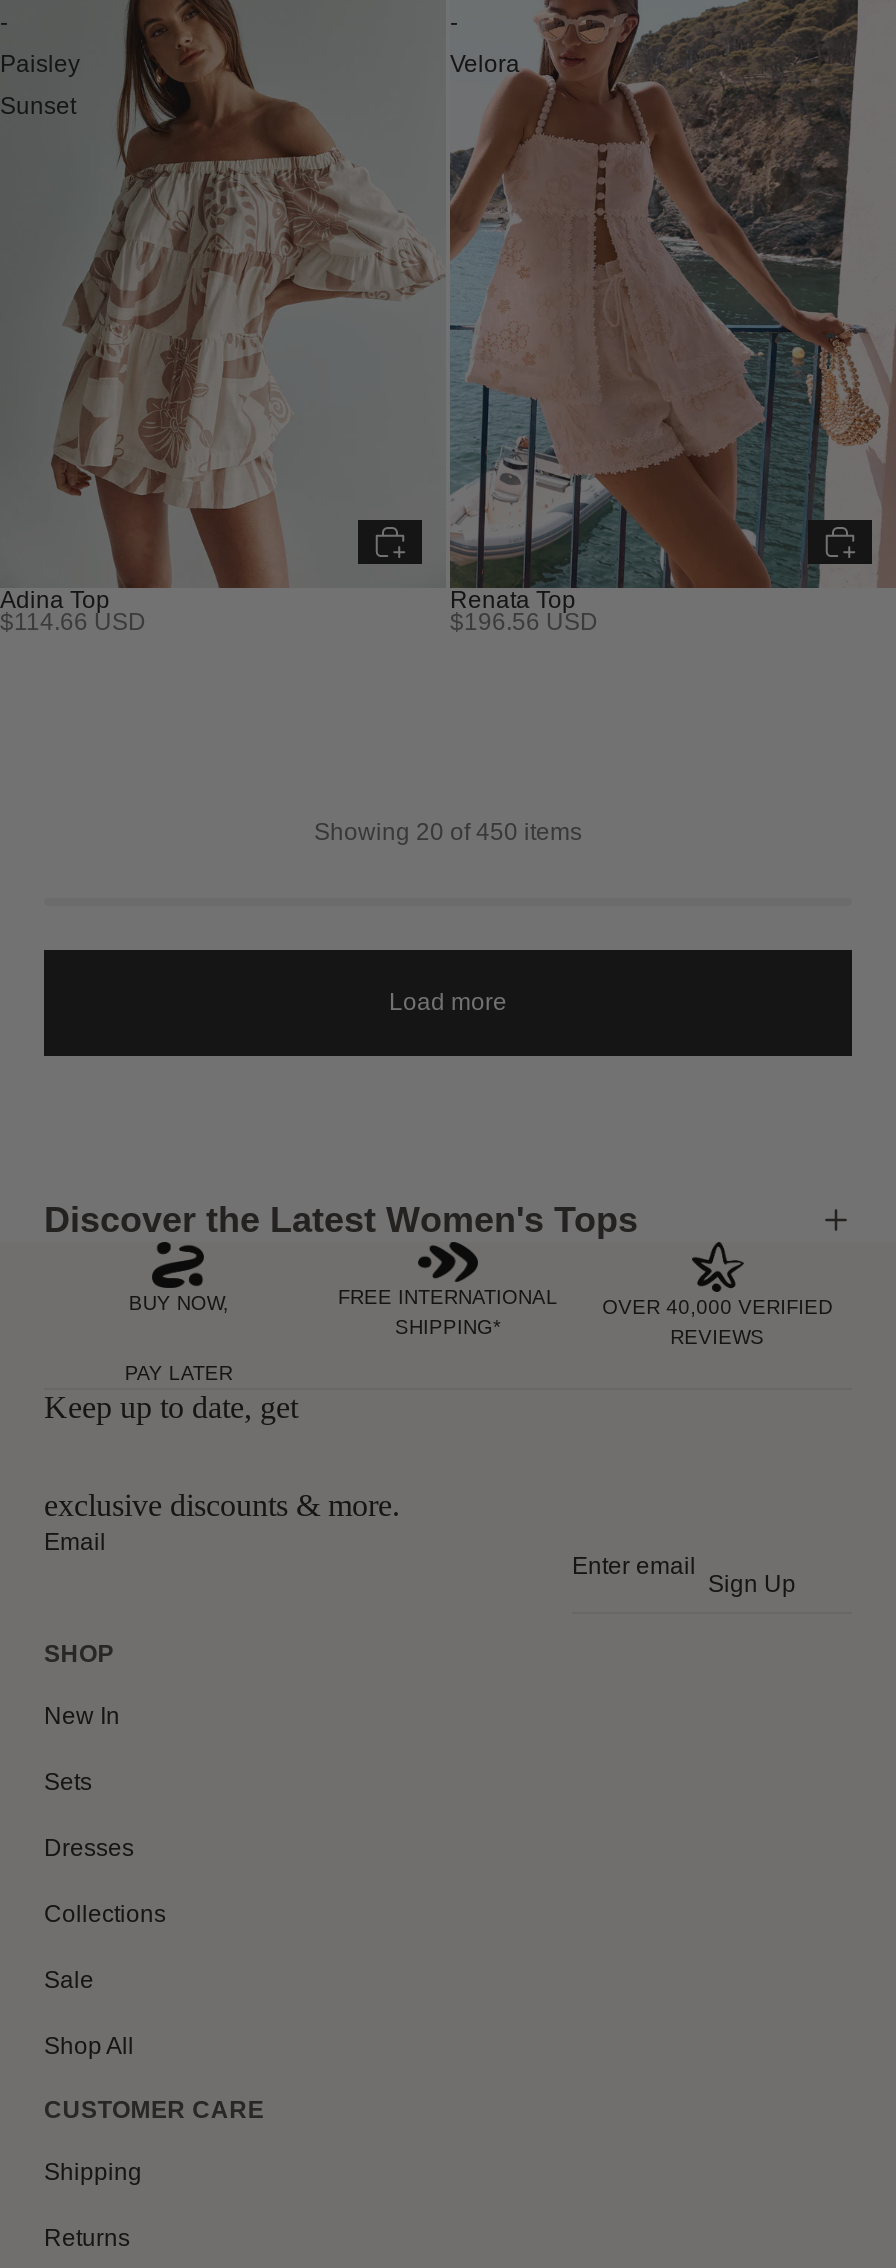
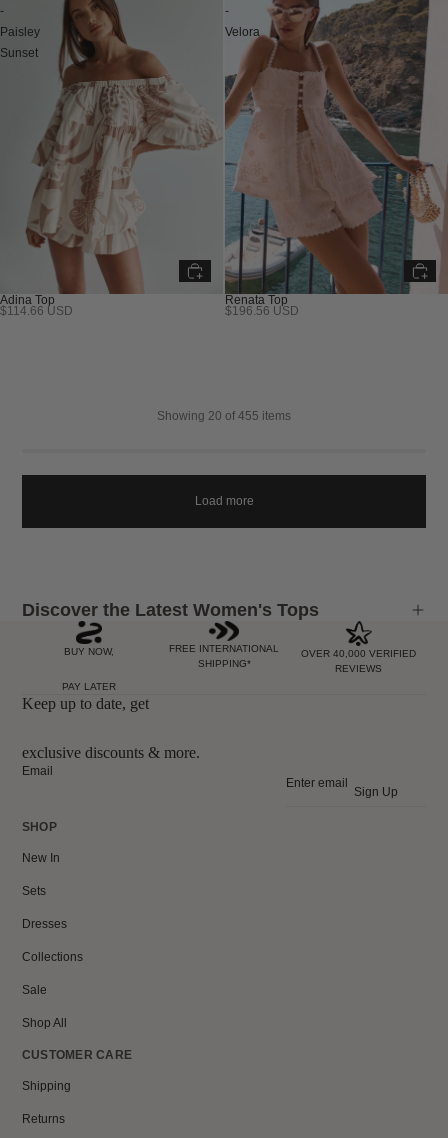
[314,818,582,846] Showing 20 of 450 items -> [157,409,291,423] Showing 20 of 455 items

